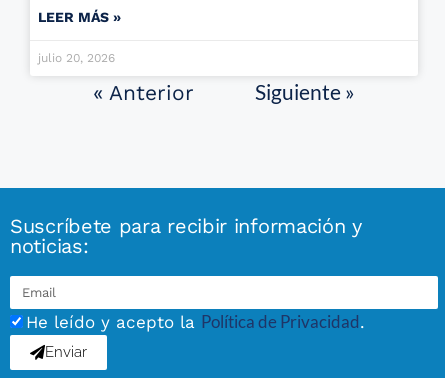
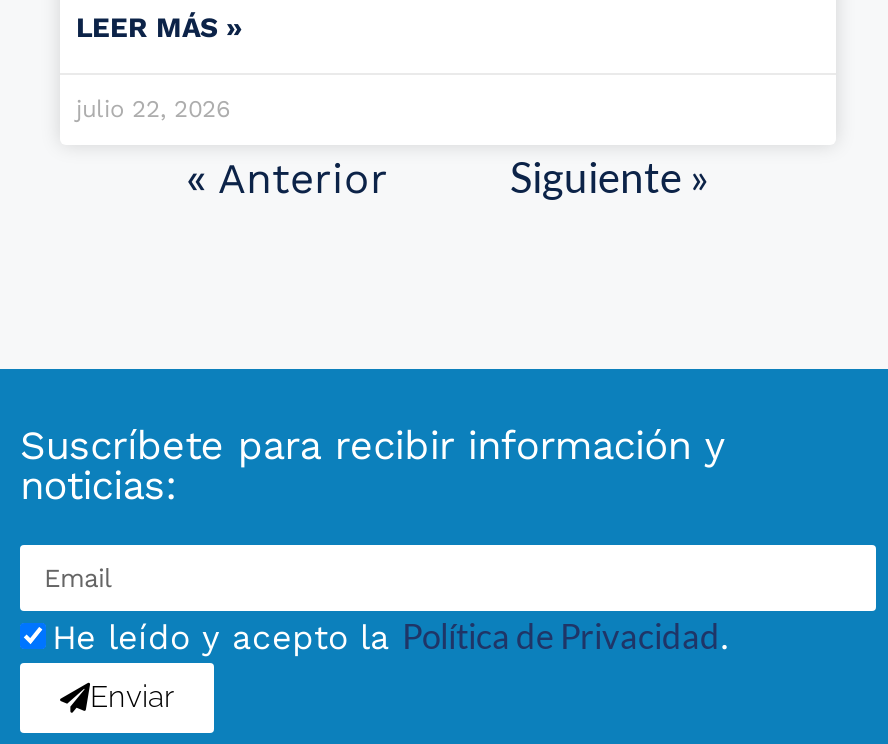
[38,51,115,65] julio 20, 2026 -> [76,95,230,123] julio 22, 2026

